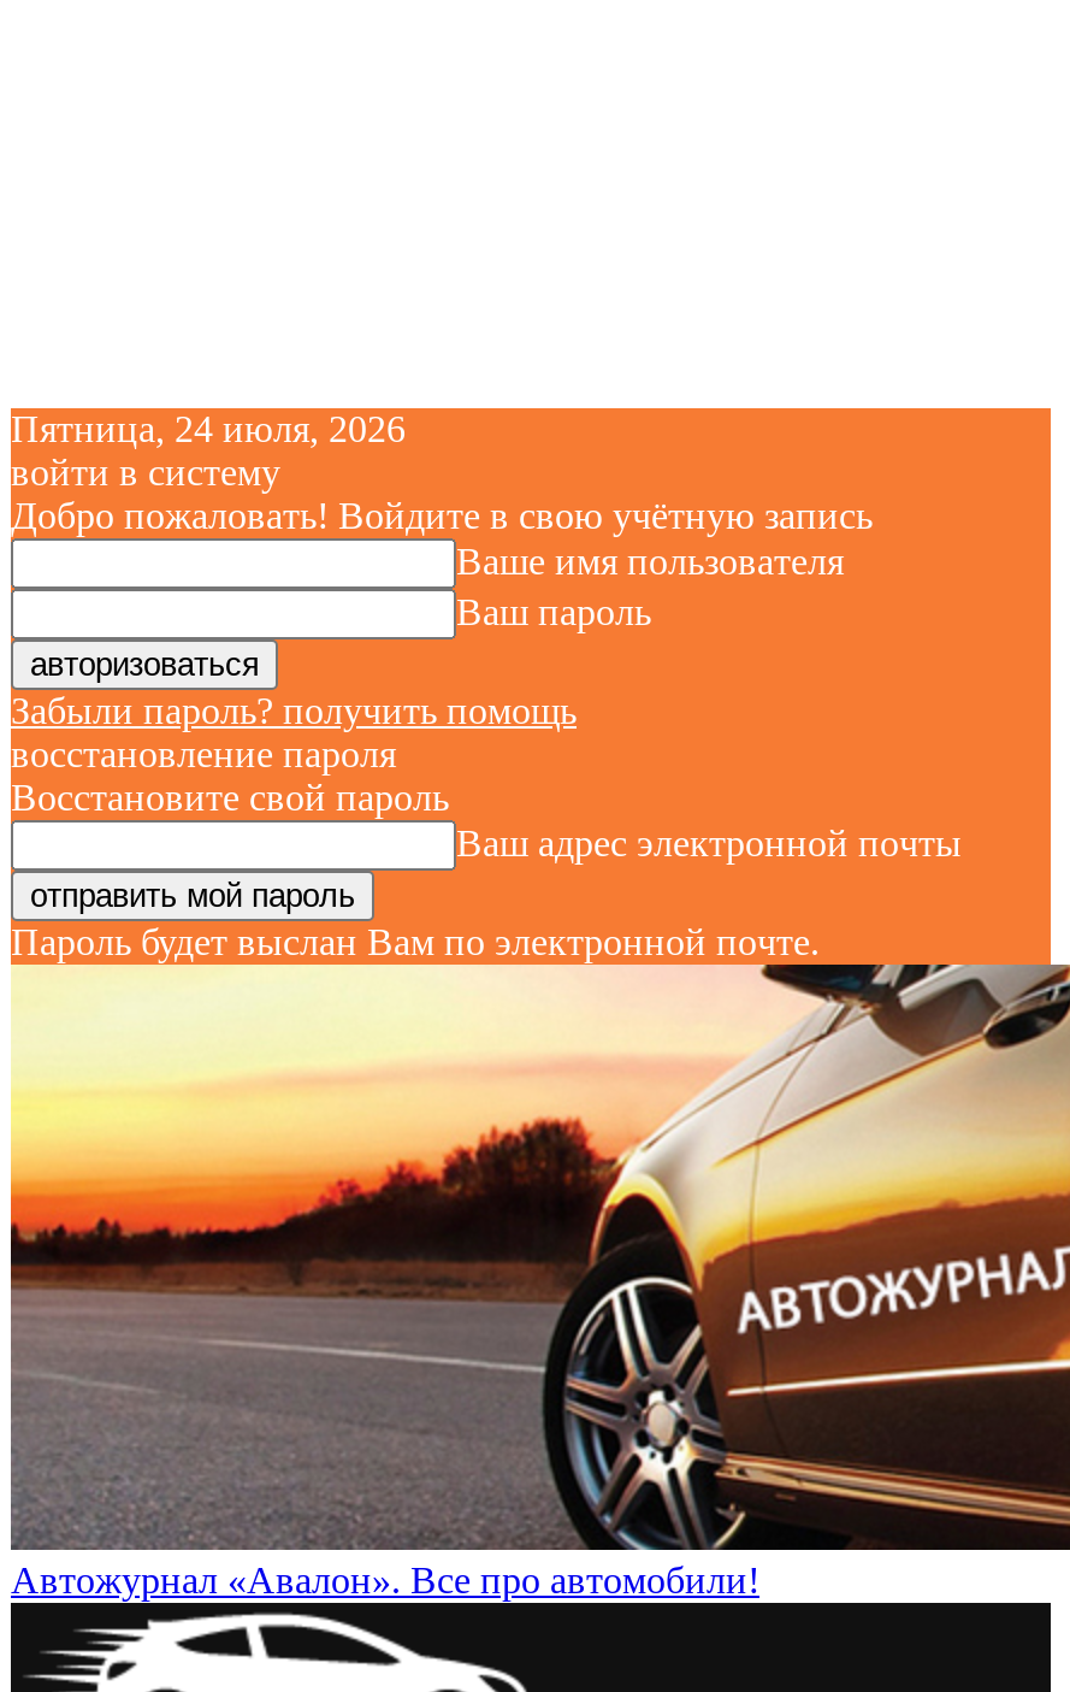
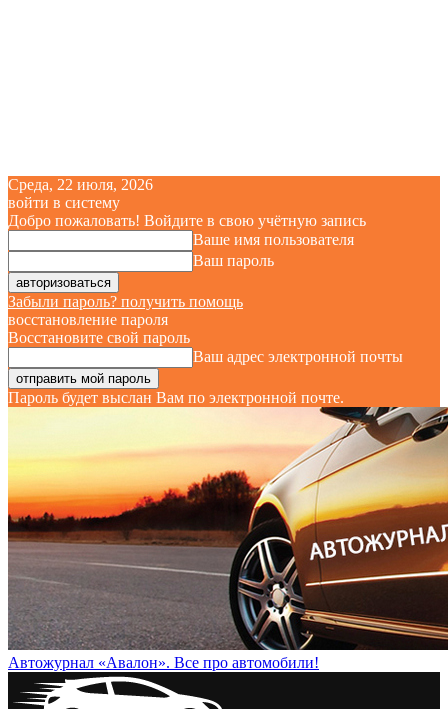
[11,408,406,449] Пятница, 24 июля, 2026 -> [8,176,153,193] Среда, 22 июля, 2026

